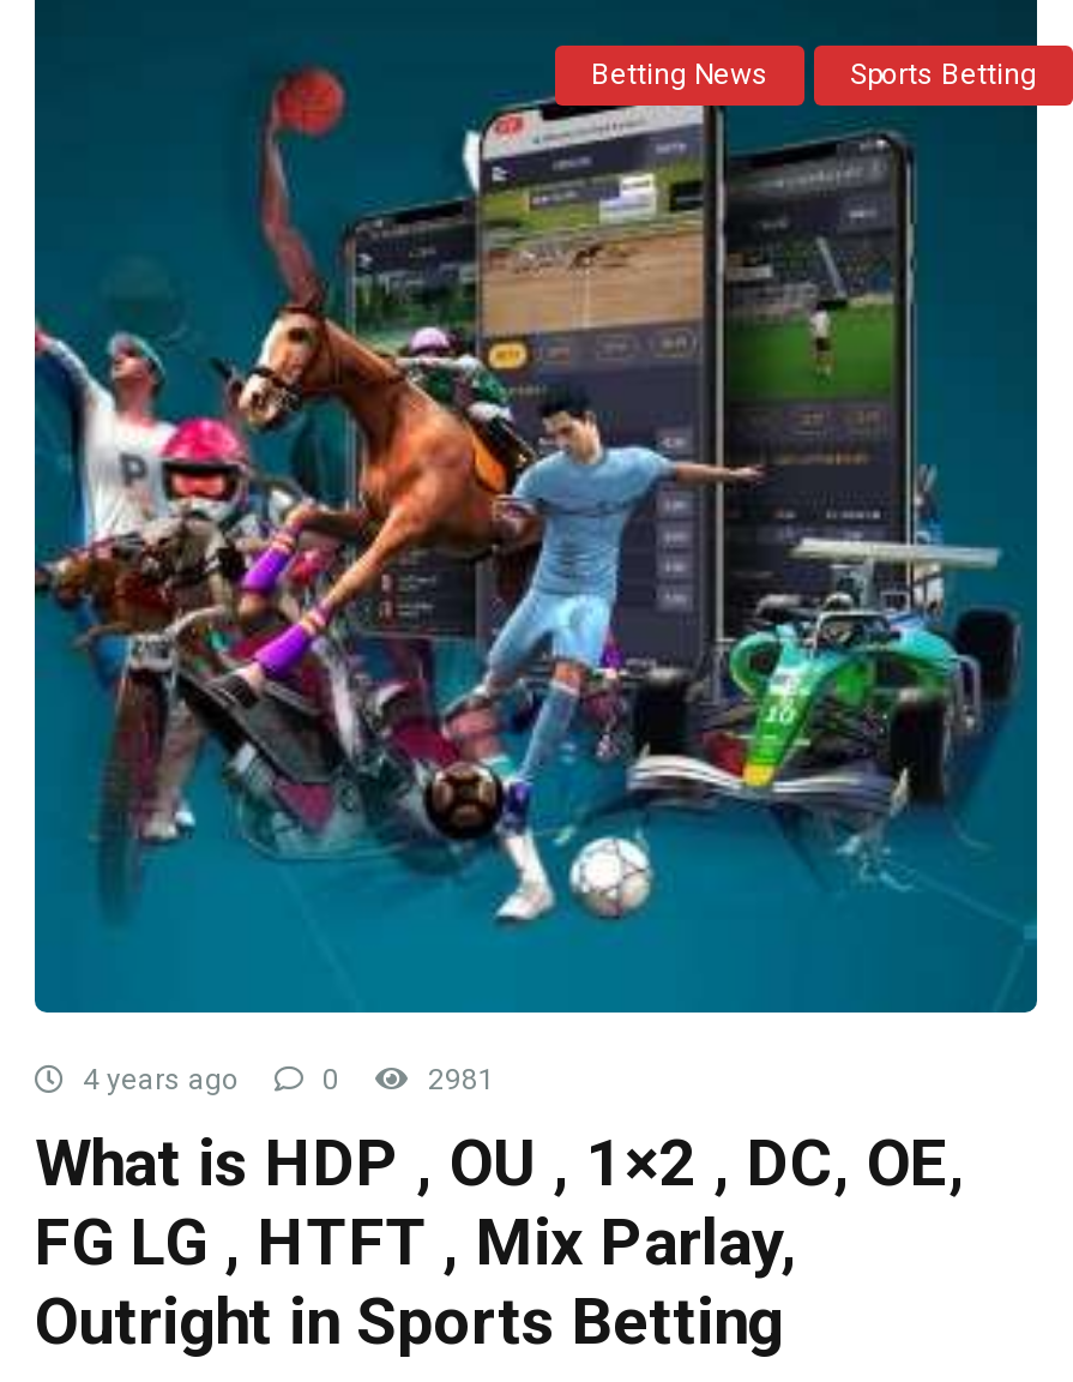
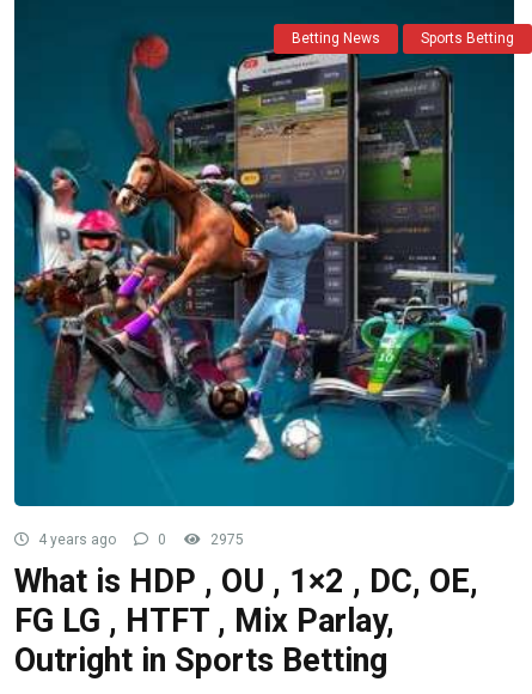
[421,1063,495,1097] 2981 -> [207,531,244,548] 2975

